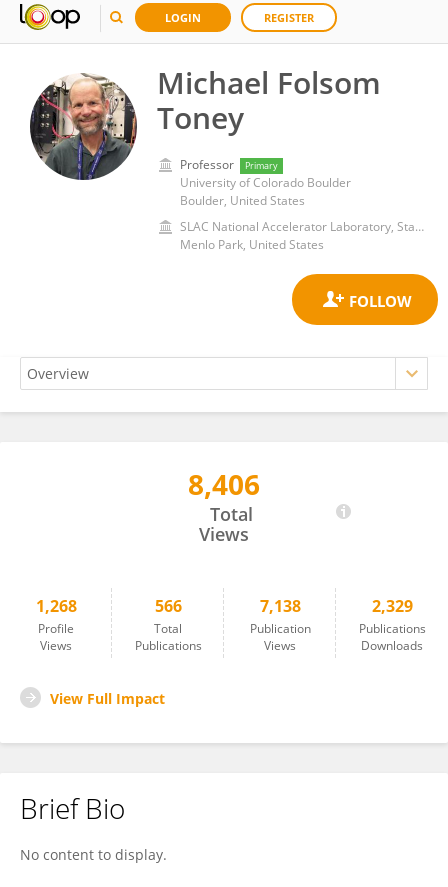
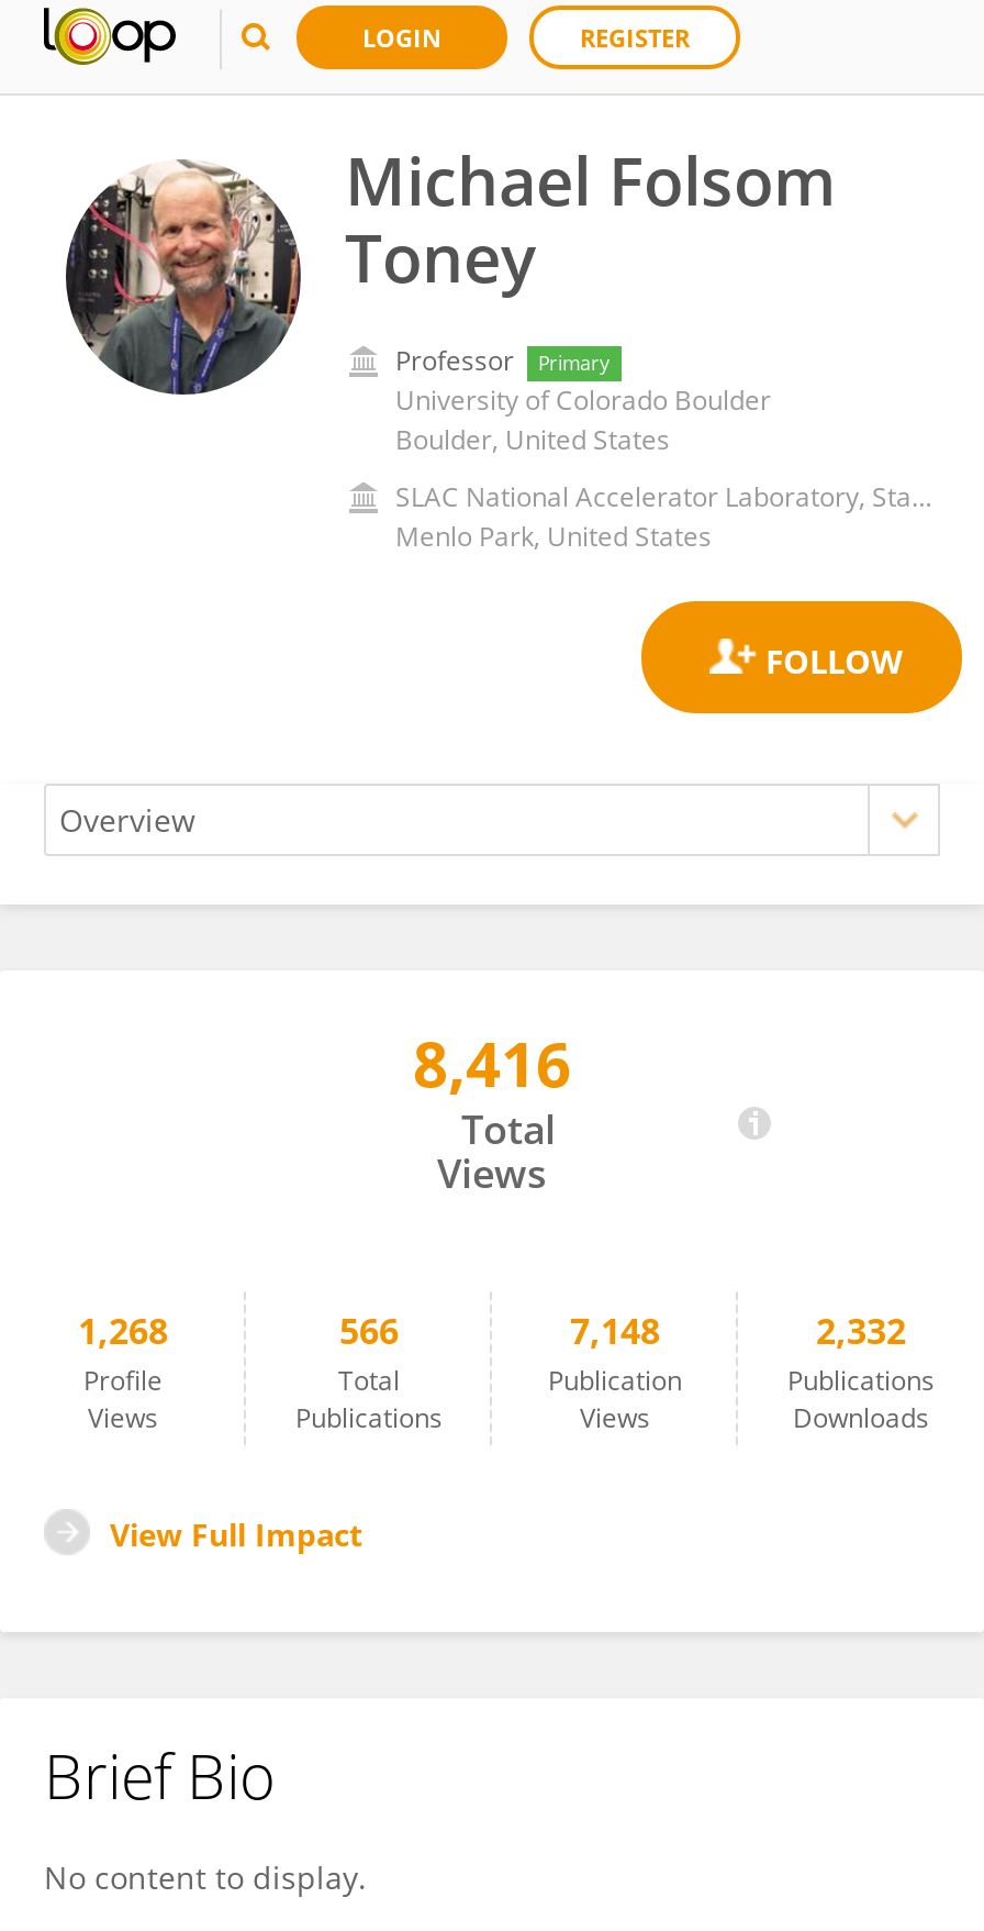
[188,465,260,503] 8,406 -> [413,1021,571,1105] 8,416
[259,595,300,617] 7,138 -> [570,1307,660,1355] 7,148
[371,595,412,617] 2,329 -> [816,1307,906,1355] 2,332

